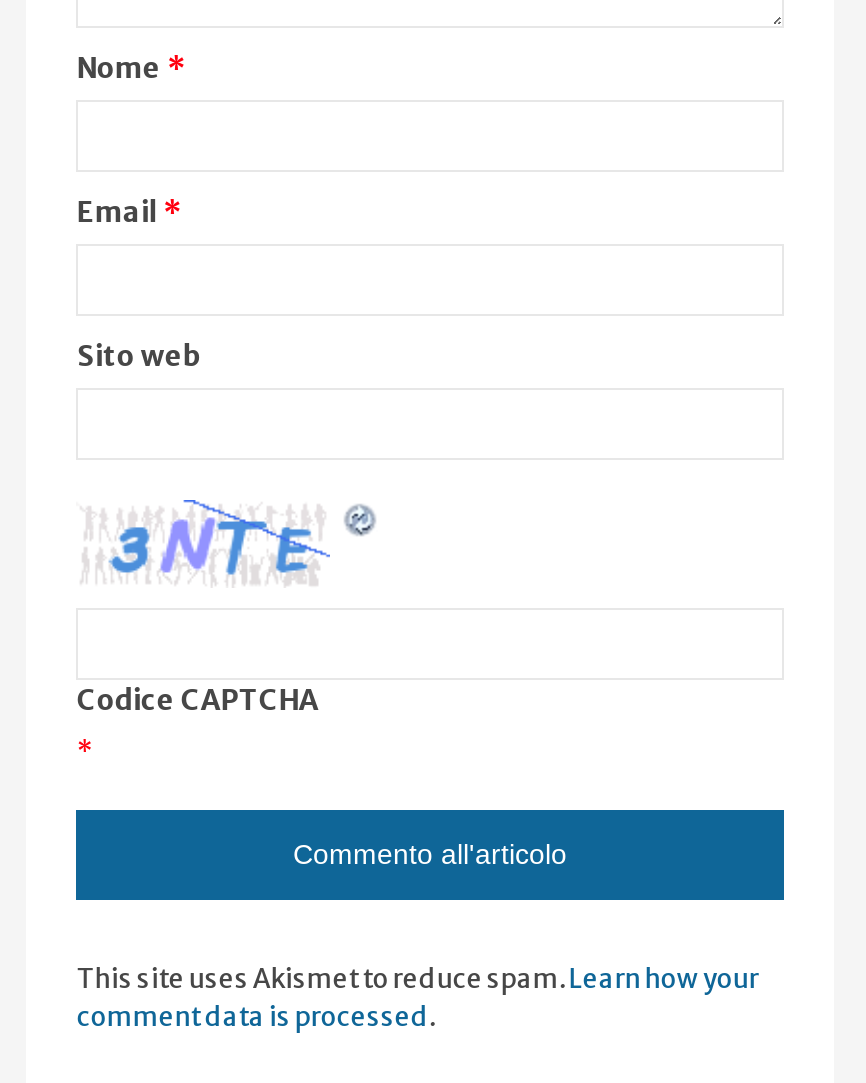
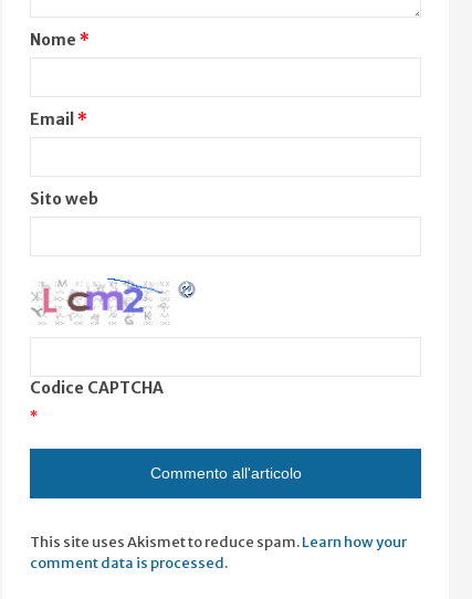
[88,499,328,577] [image] -> [32,277,165,320] [image]

